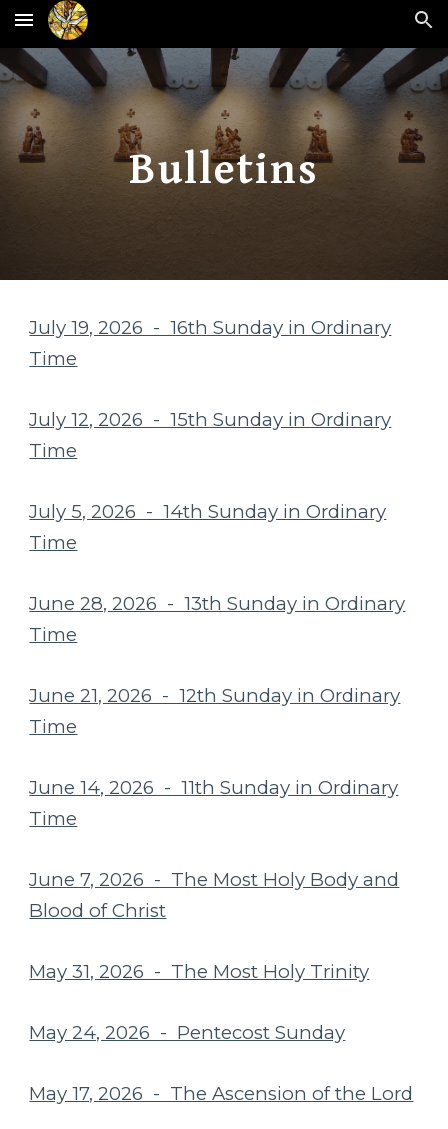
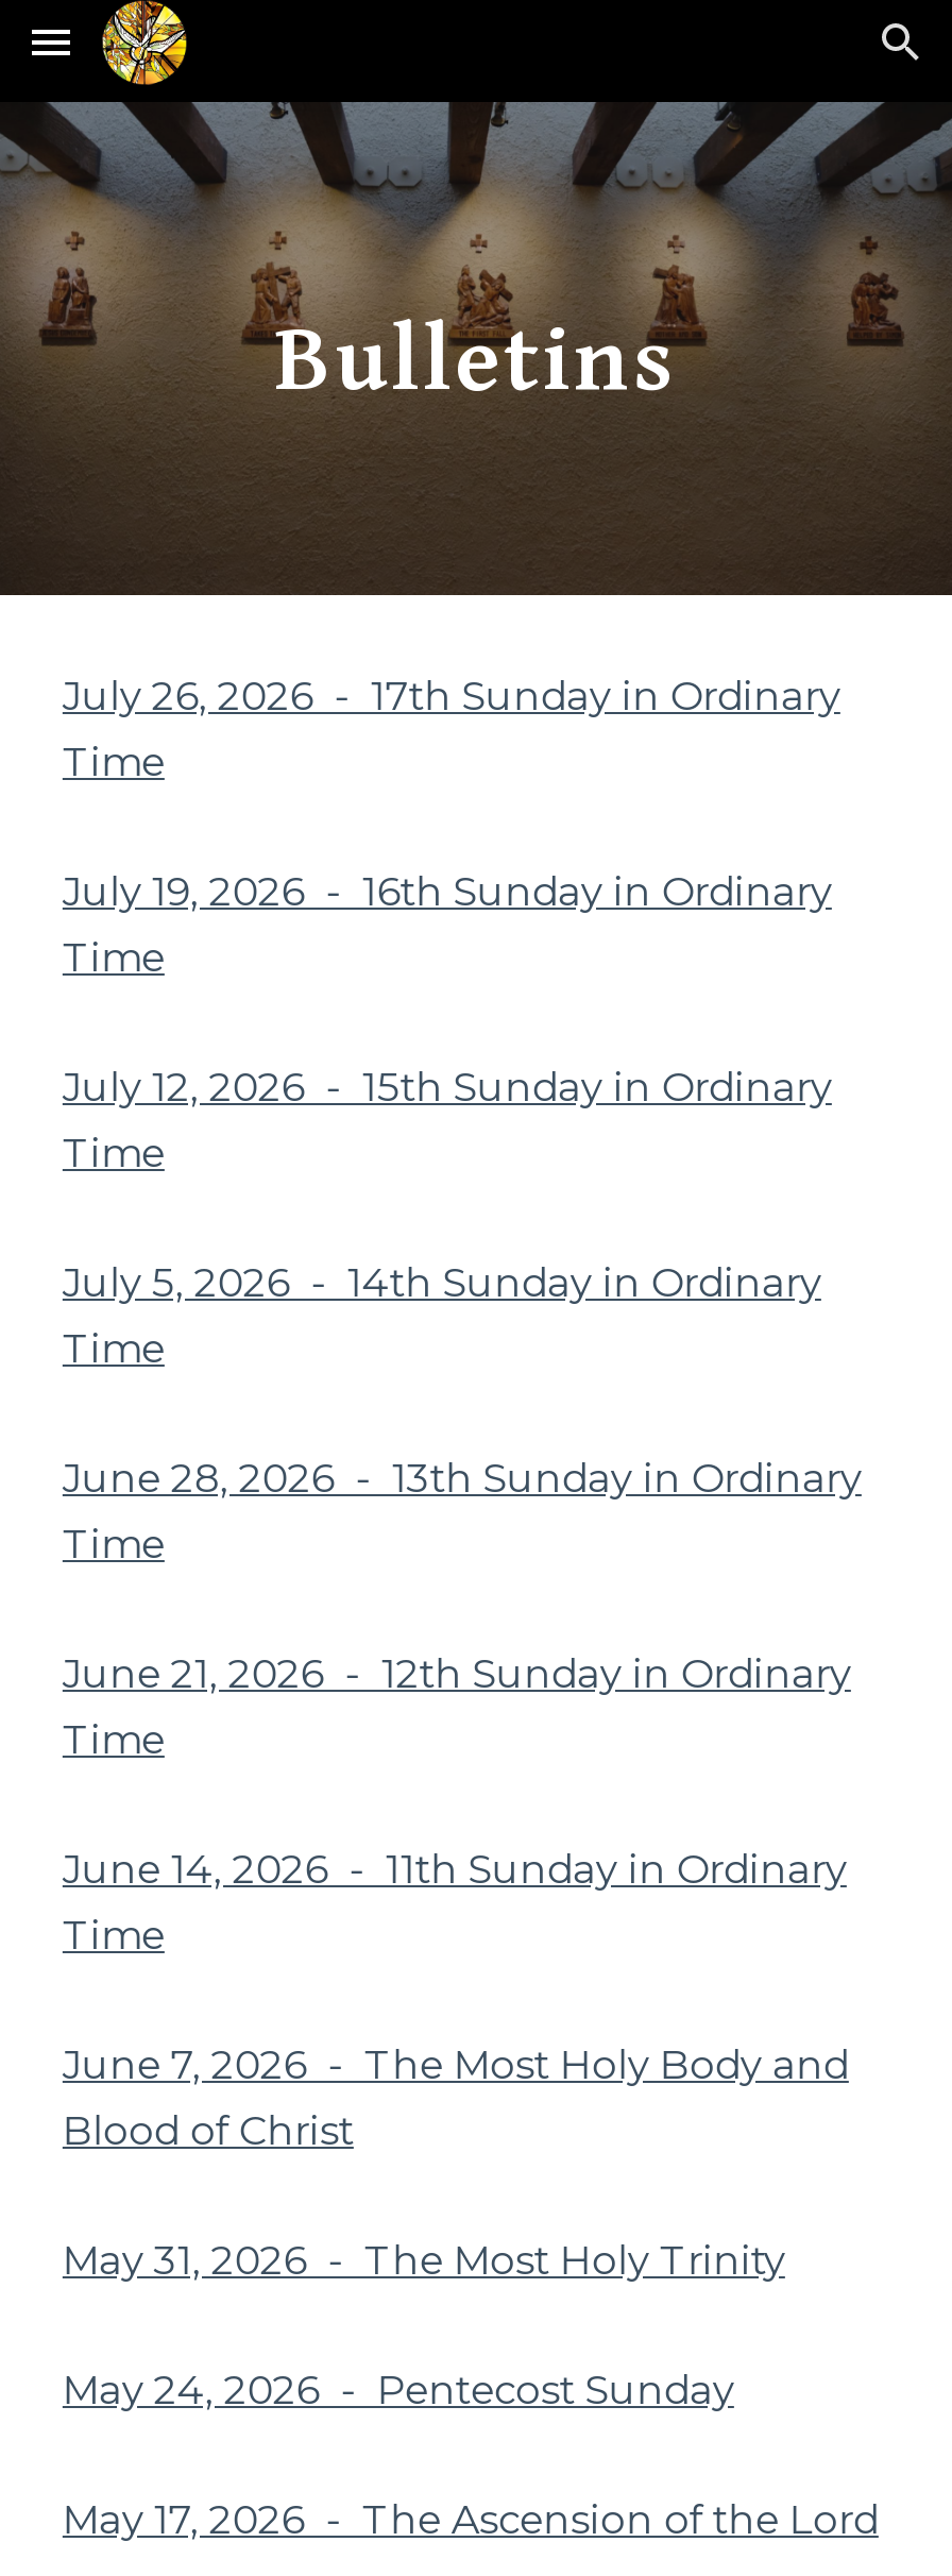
none -> [62,672,840,786] July 26, 2026 - 17th Sunday in Ordinary | Time

